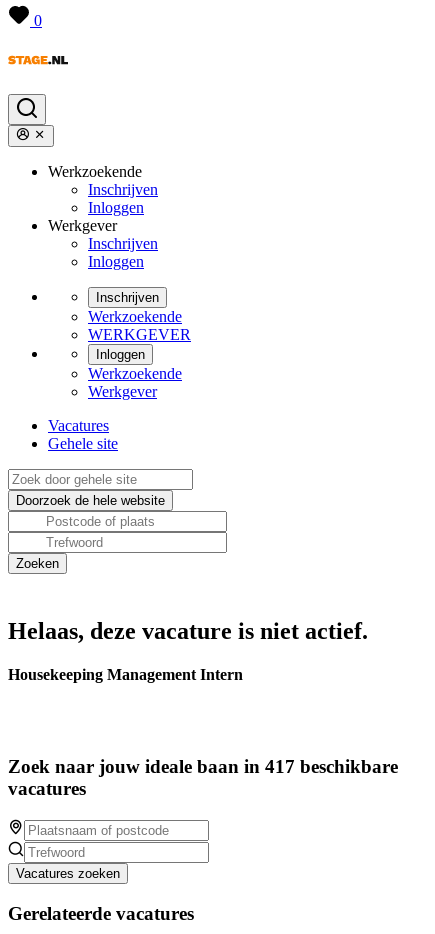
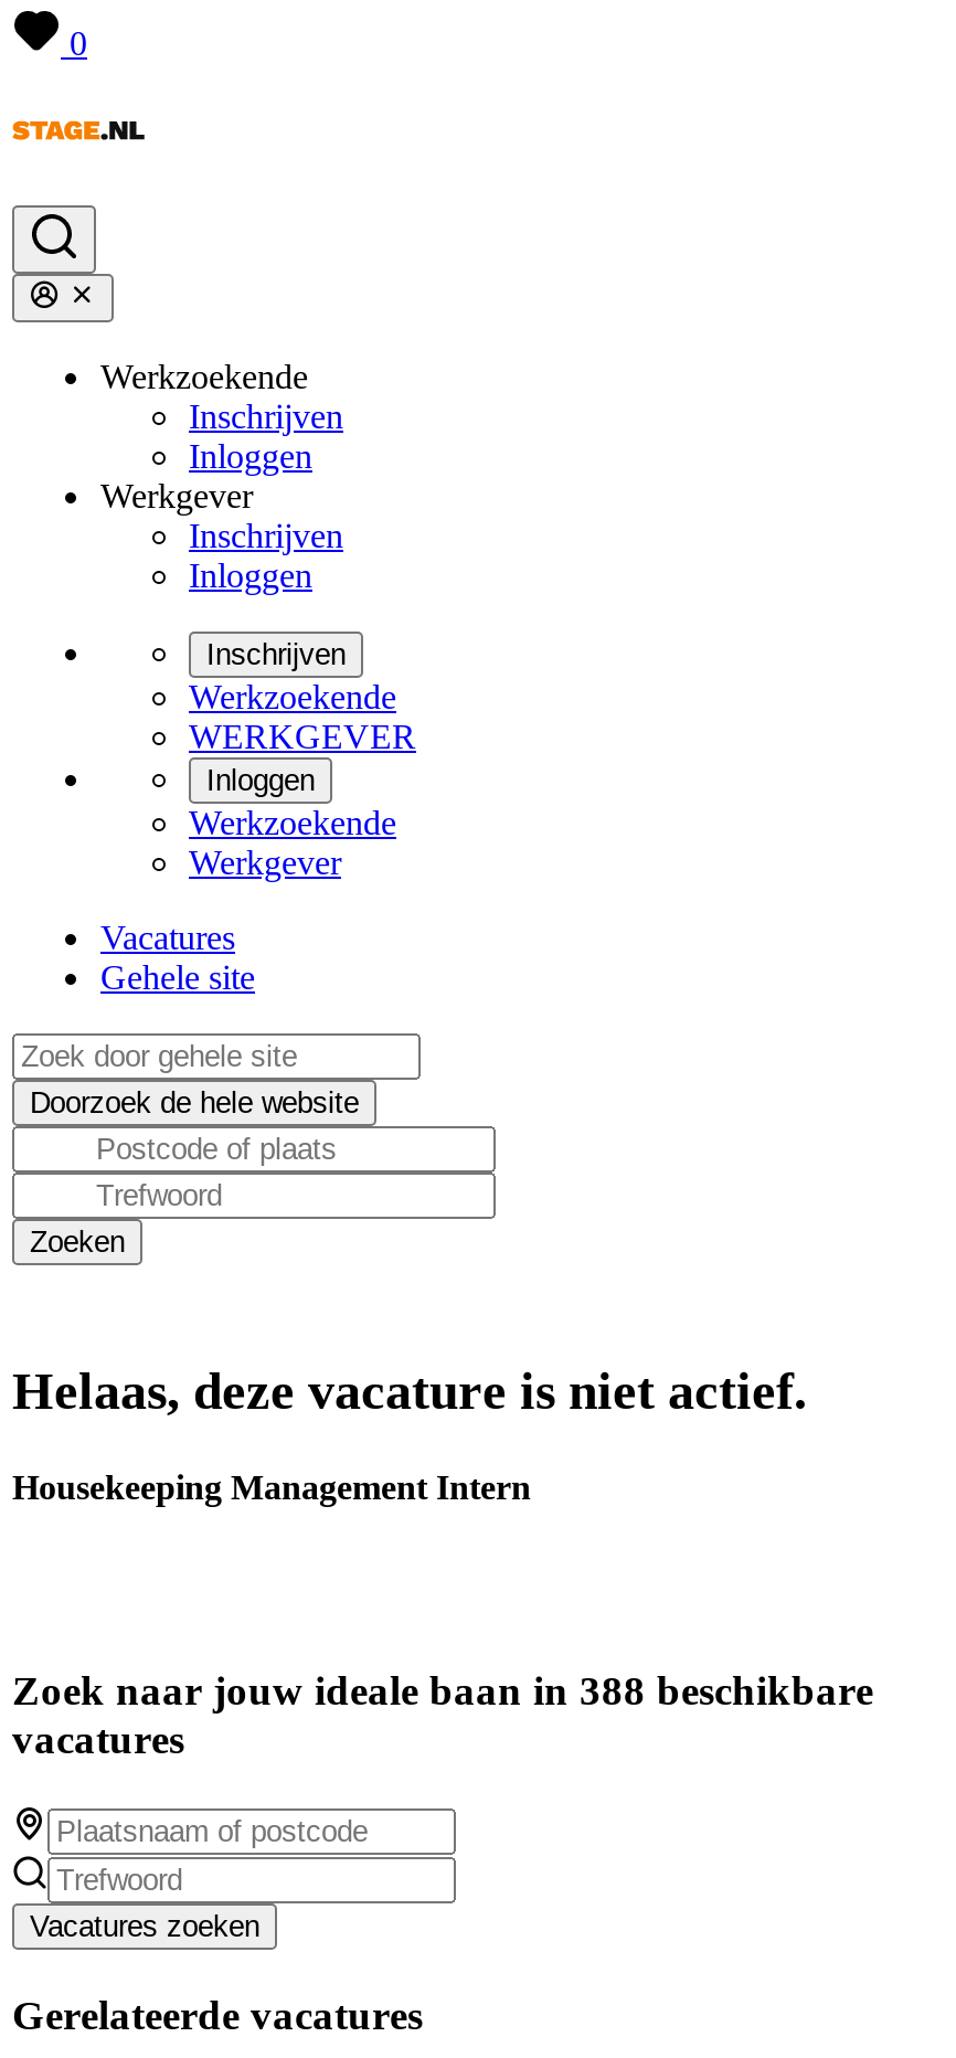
[8,756,398,777] Zoek naar jouw ideale baan in 417 beschikbare -> [12,1668,873,1714] Zoek naar jouw ideale baan in 388 beschikbare

